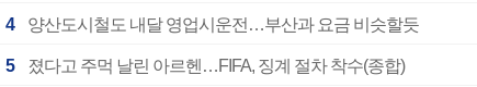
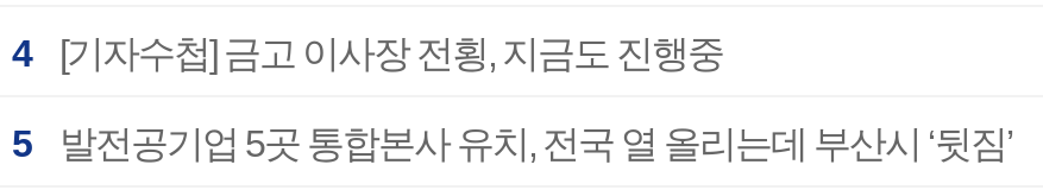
[27,15,419,34] 양산도시철도 내달 영업시운전…부산과 요금 비슷할듯 -> [59,33,723,74] [기자수첩] 금고 이사장 전횡, 지금도 진행중
[27,57,405,75] 졌다고 주먹 날린 아르헨…FIFA, 징계 절차 착수(종합) -> [59,123,1013,164] 발전공기업 5곳 통합본사 유치, 전국 열 올리는데 부산시 ‘뒷짐’

